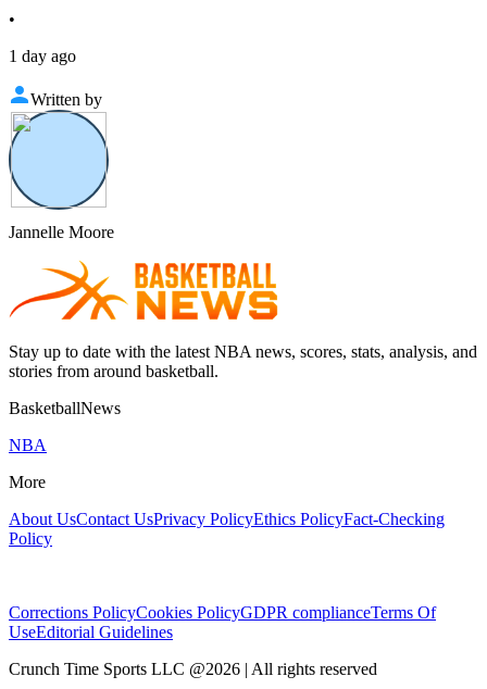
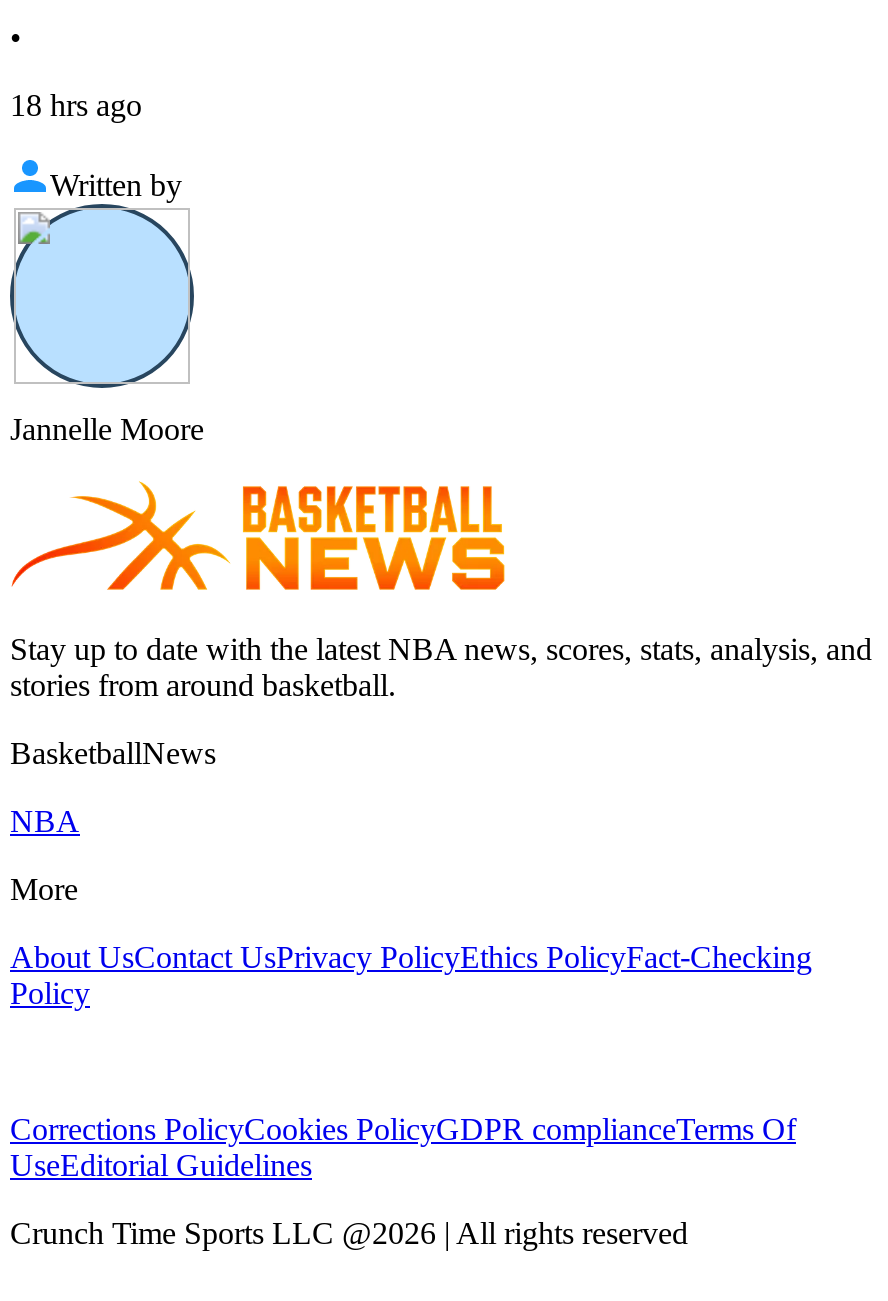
[9,47,76,65] 1 day ago -> [10,88,142,122] 18 hrs ago

